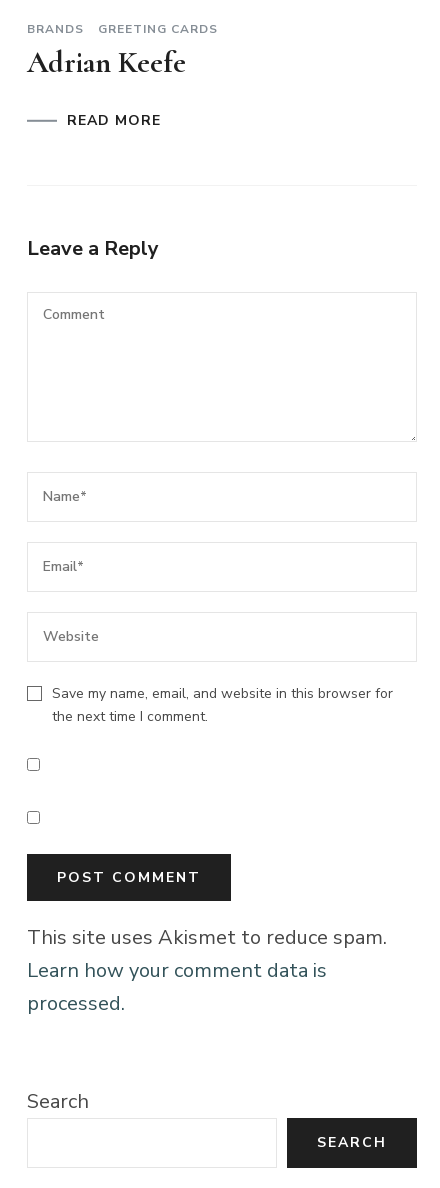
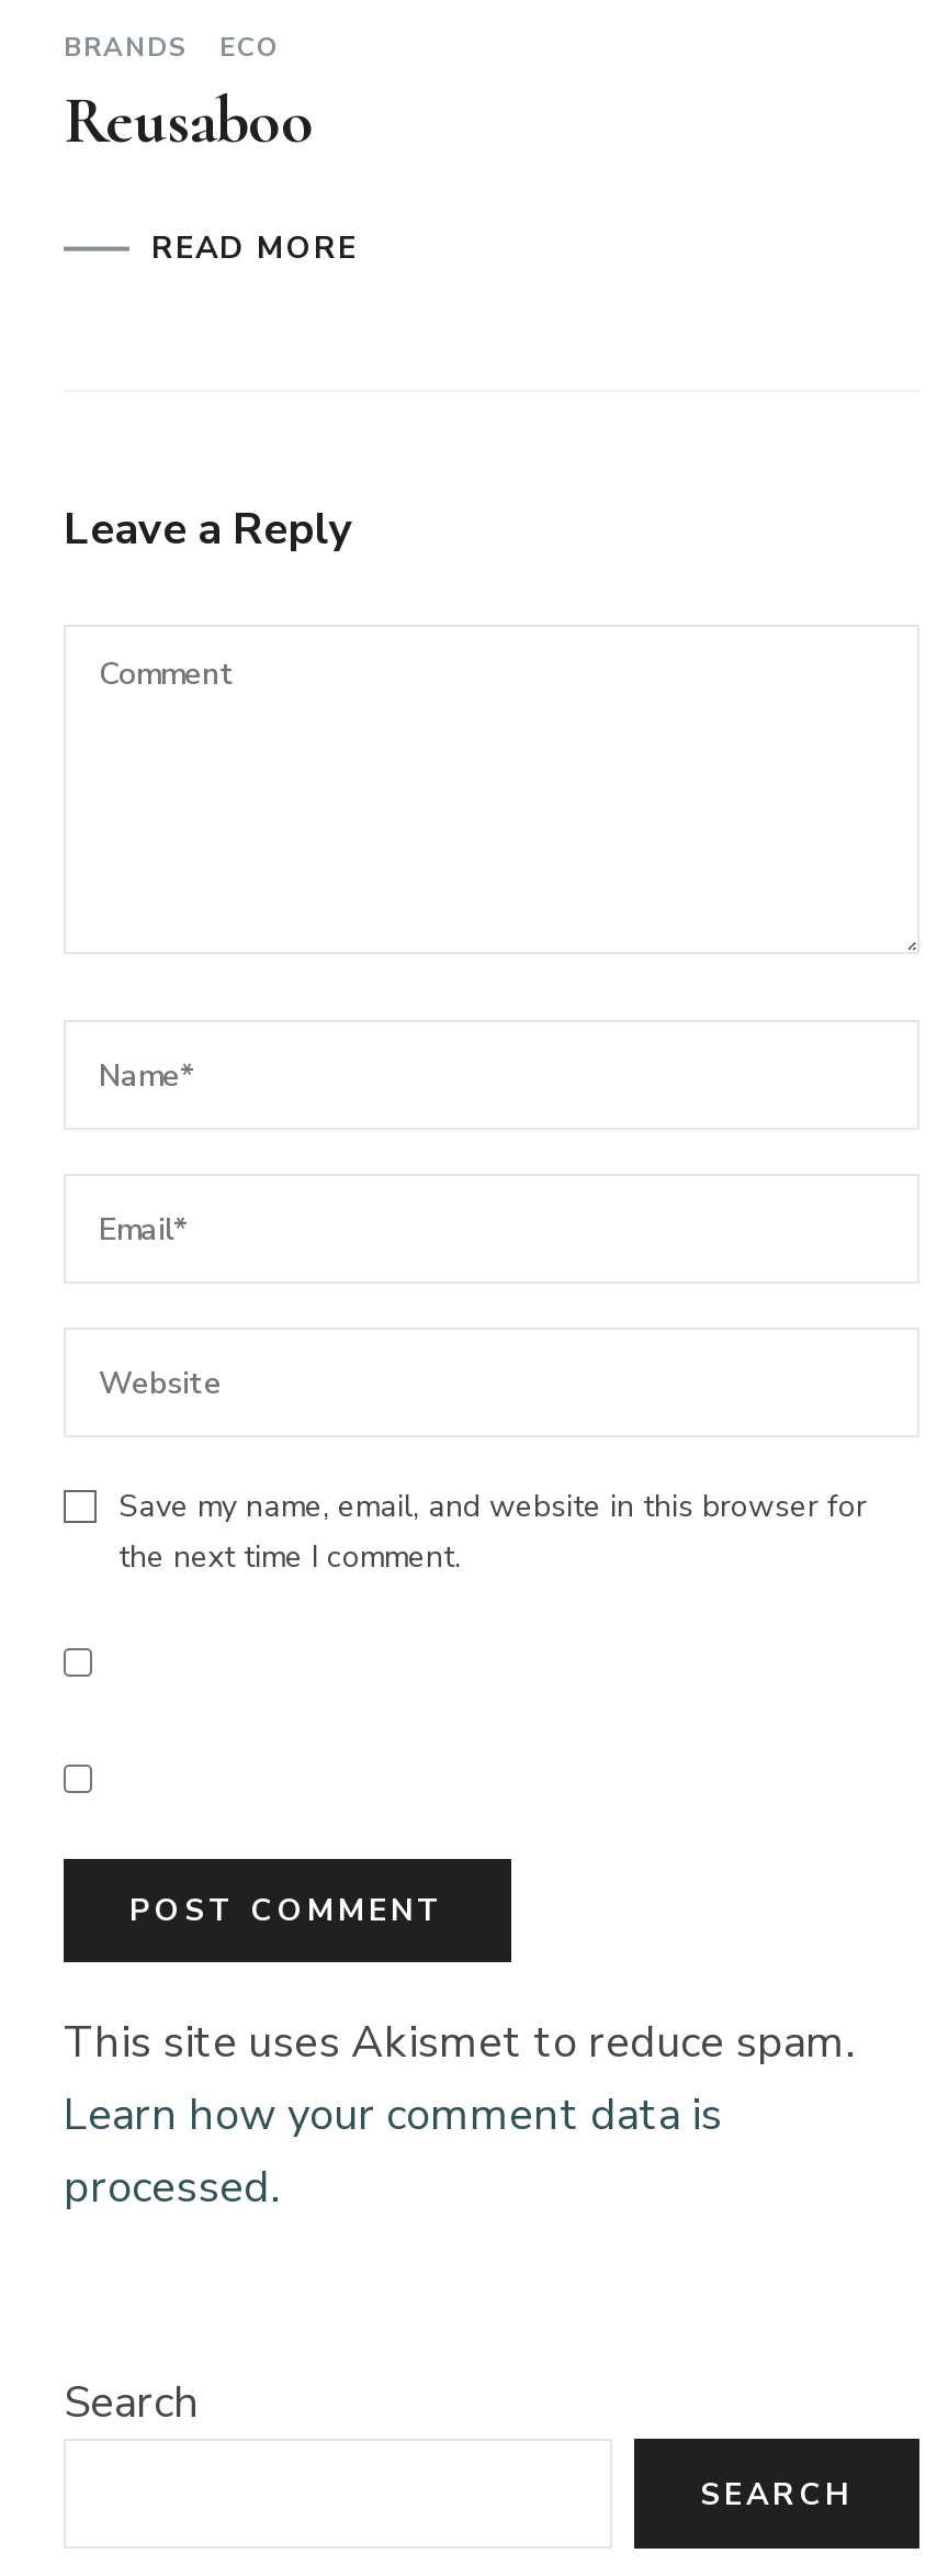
[27,21,218,81] GREETING CARDS | Adrian Keefe -> [64,30,314,162] ECO | Reusaboo

